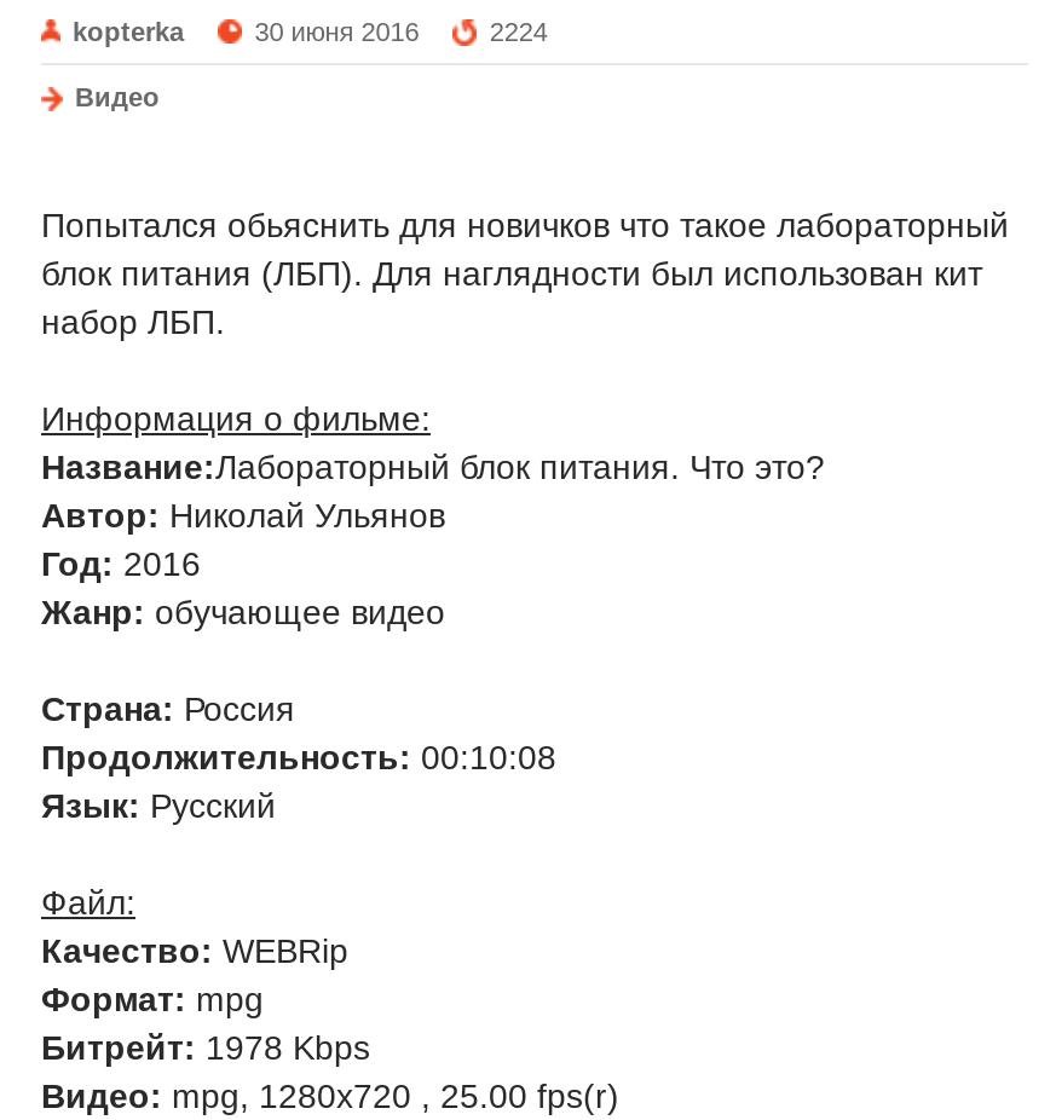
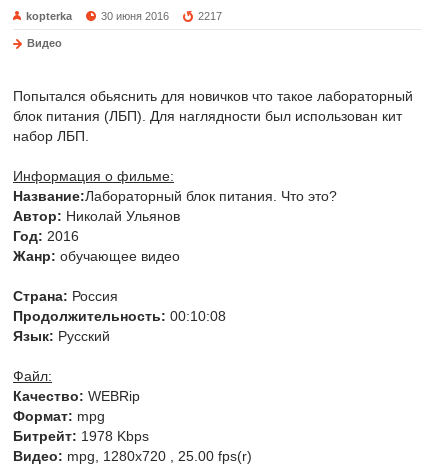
[490,17,548,46] 2224 -> [198,10,222,22] 2217

